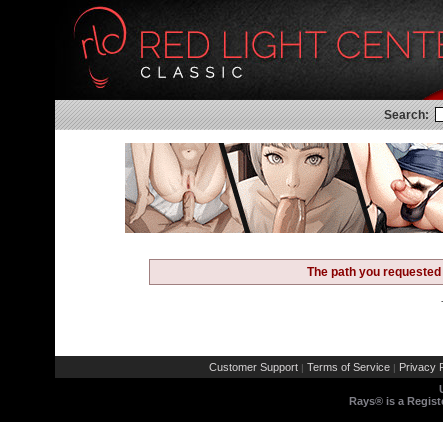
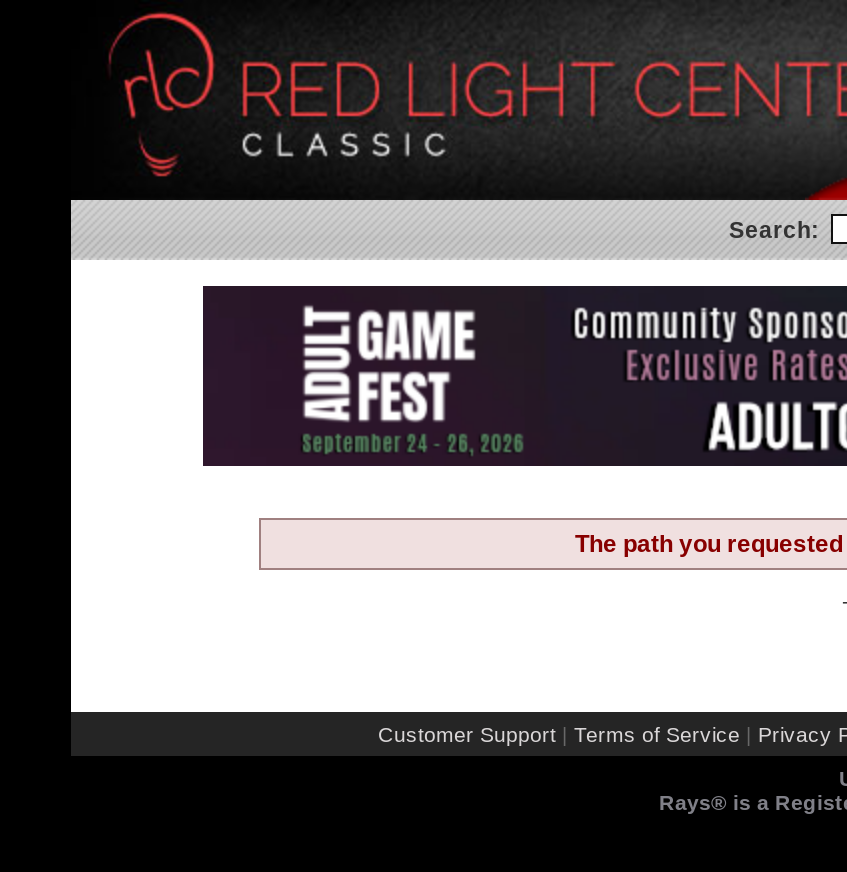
[121,142,440,234] [image] -> [201,284,841,468] [image]

